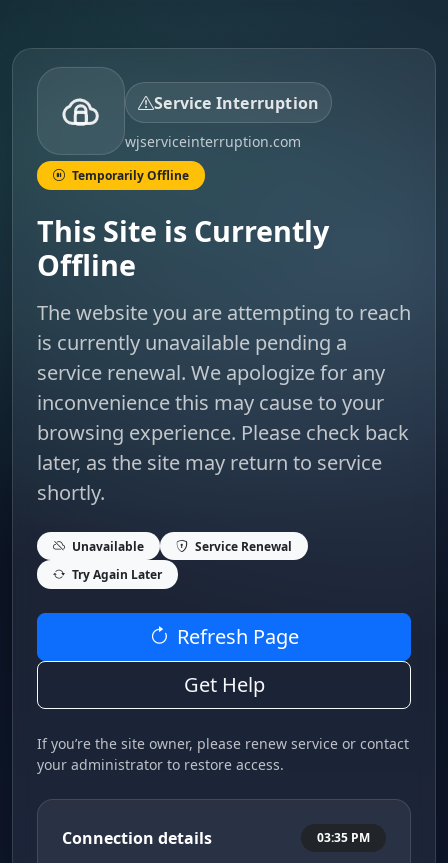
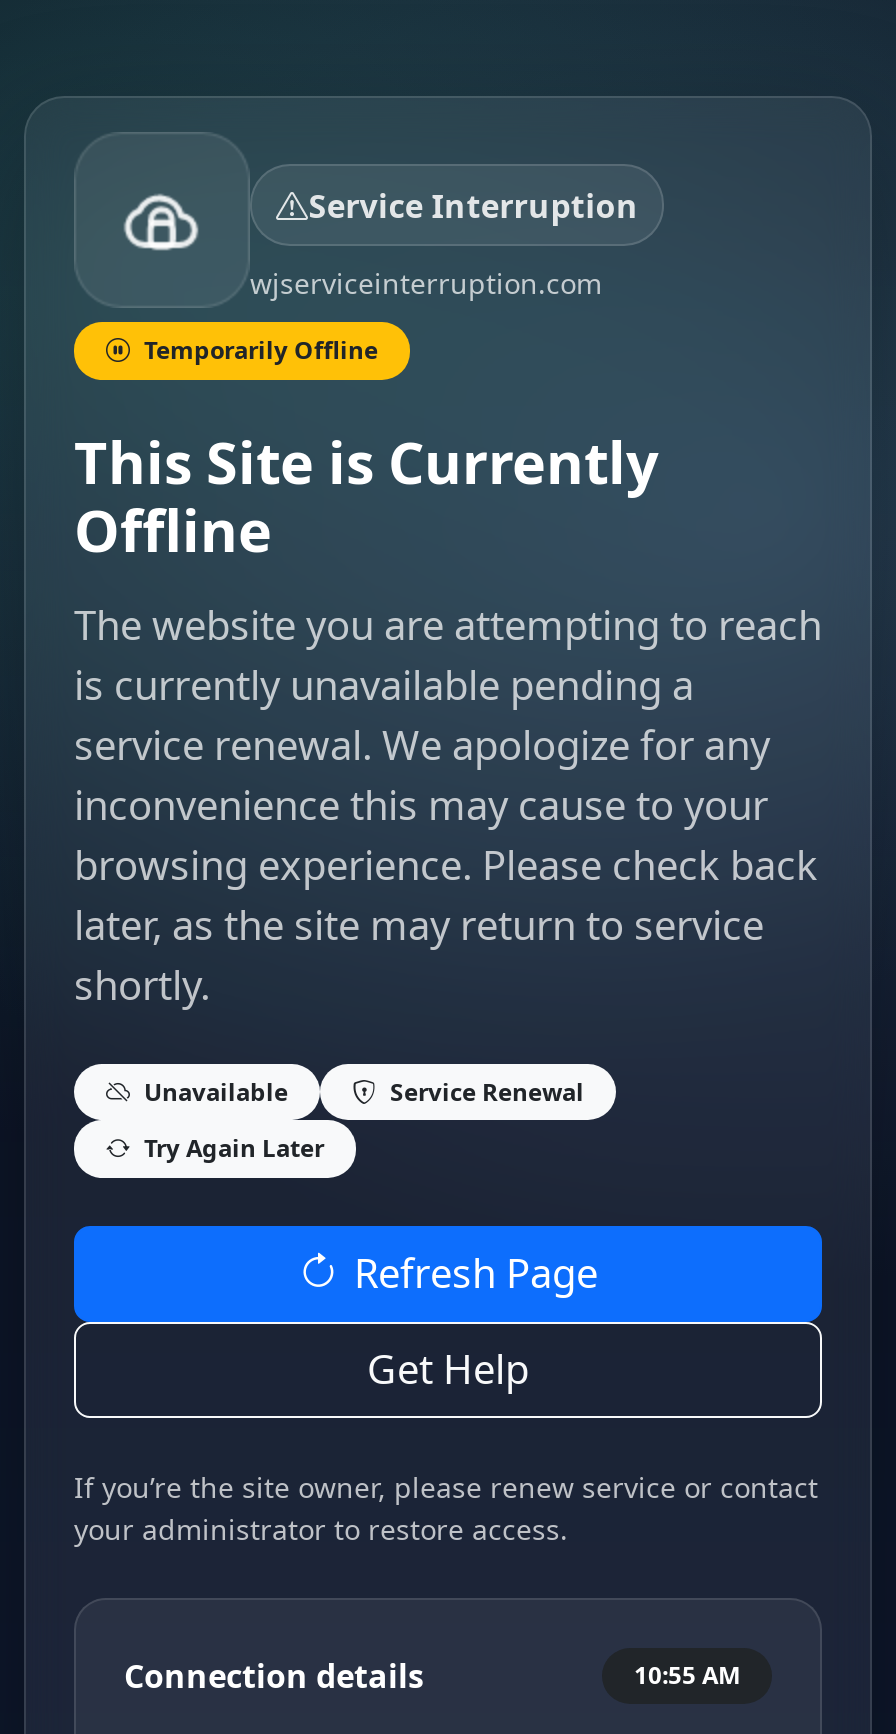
[317,828,370,845] 03:35 PM -> [634,1657,740,1691] 10:55 AM

